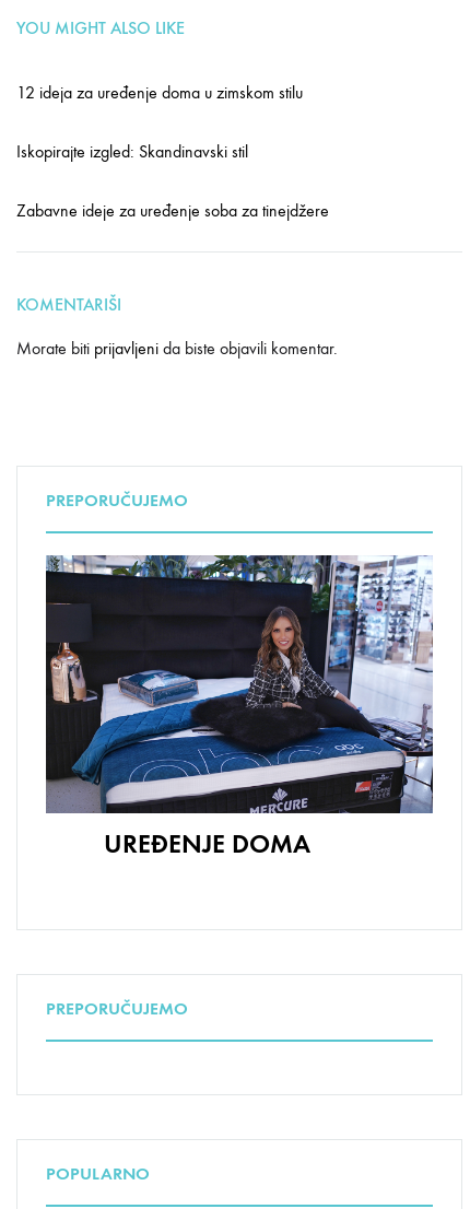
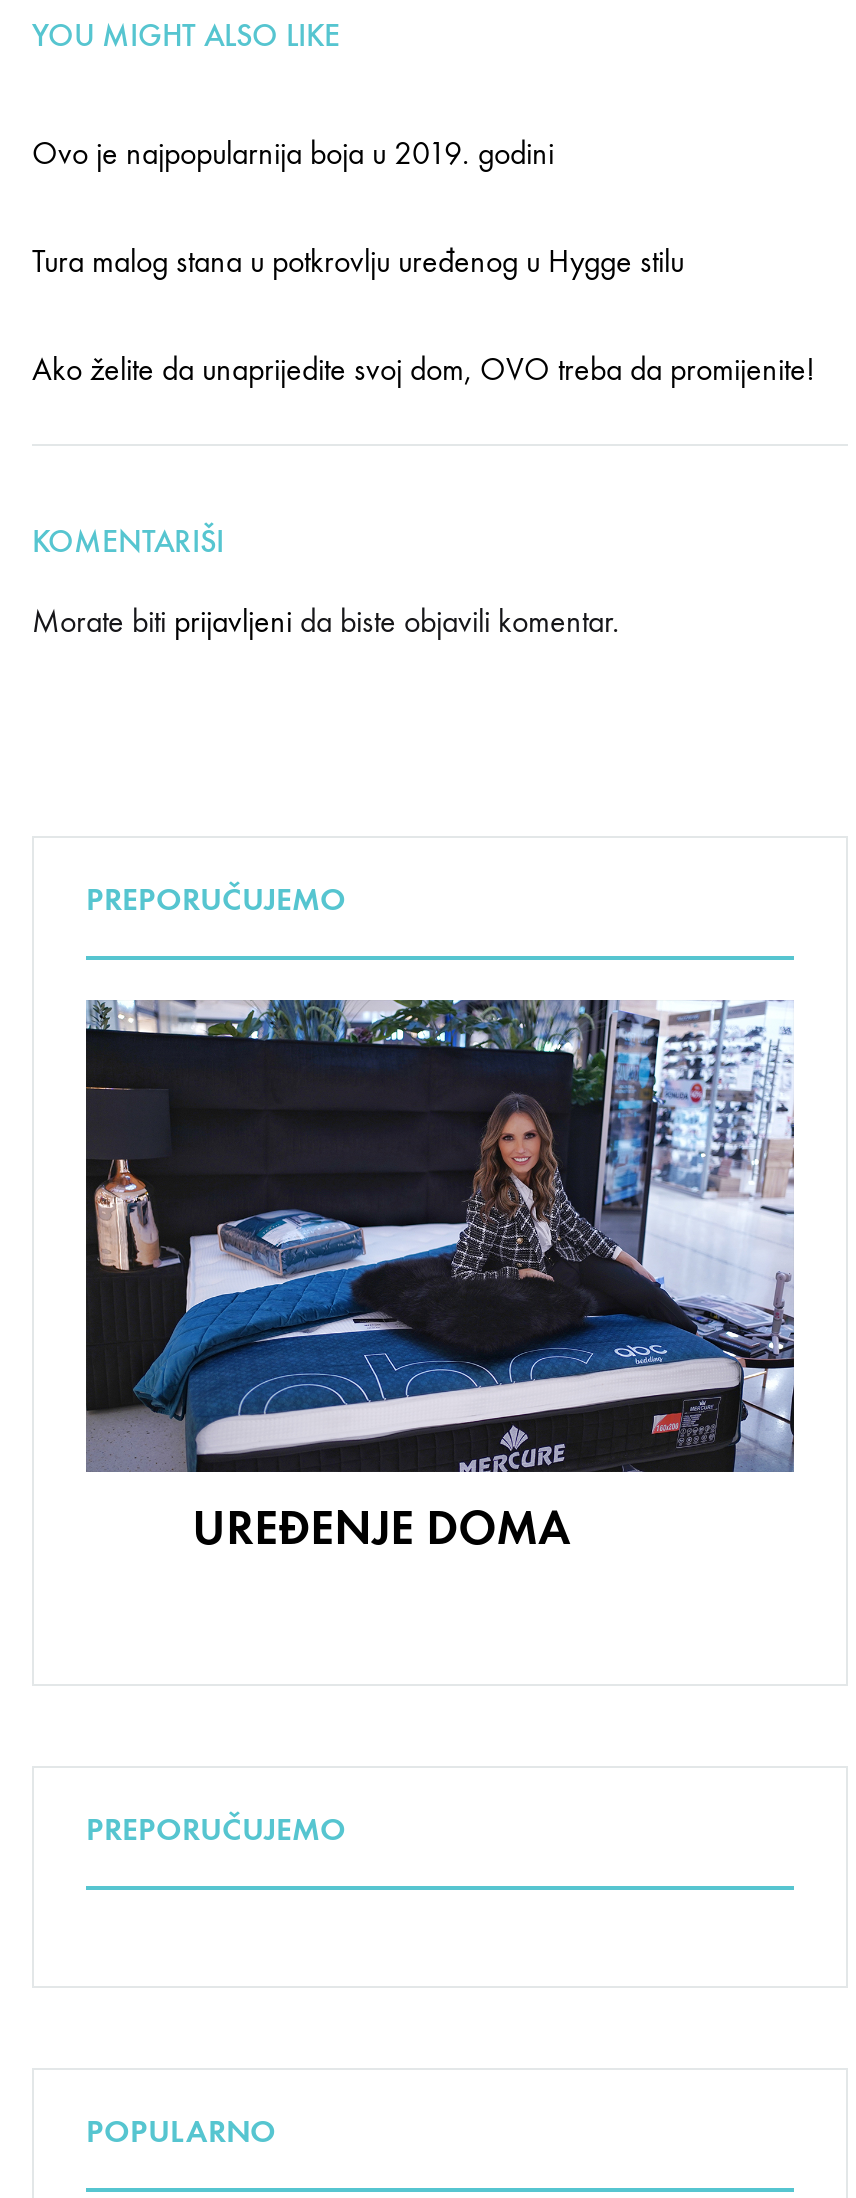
[16,82,303,103] 12 ideja za uređenje doma u zimskom stilu -> [32,134,554,172] Ovo je najpopularnija boja u 2019. godini
[16,141,248,162] Iskopirajte izgled: Skandinavski stil -> [32,242,684,280] Tura malog stana u potkrovlju uređenog u Hygge stilu
[16,200,329,221] Zabavne ideje za uređenje soba za tinejdžere -> [32,350,814,388] Ako želite da unaprijedite svoj dom, OVO treba da promijenite!

